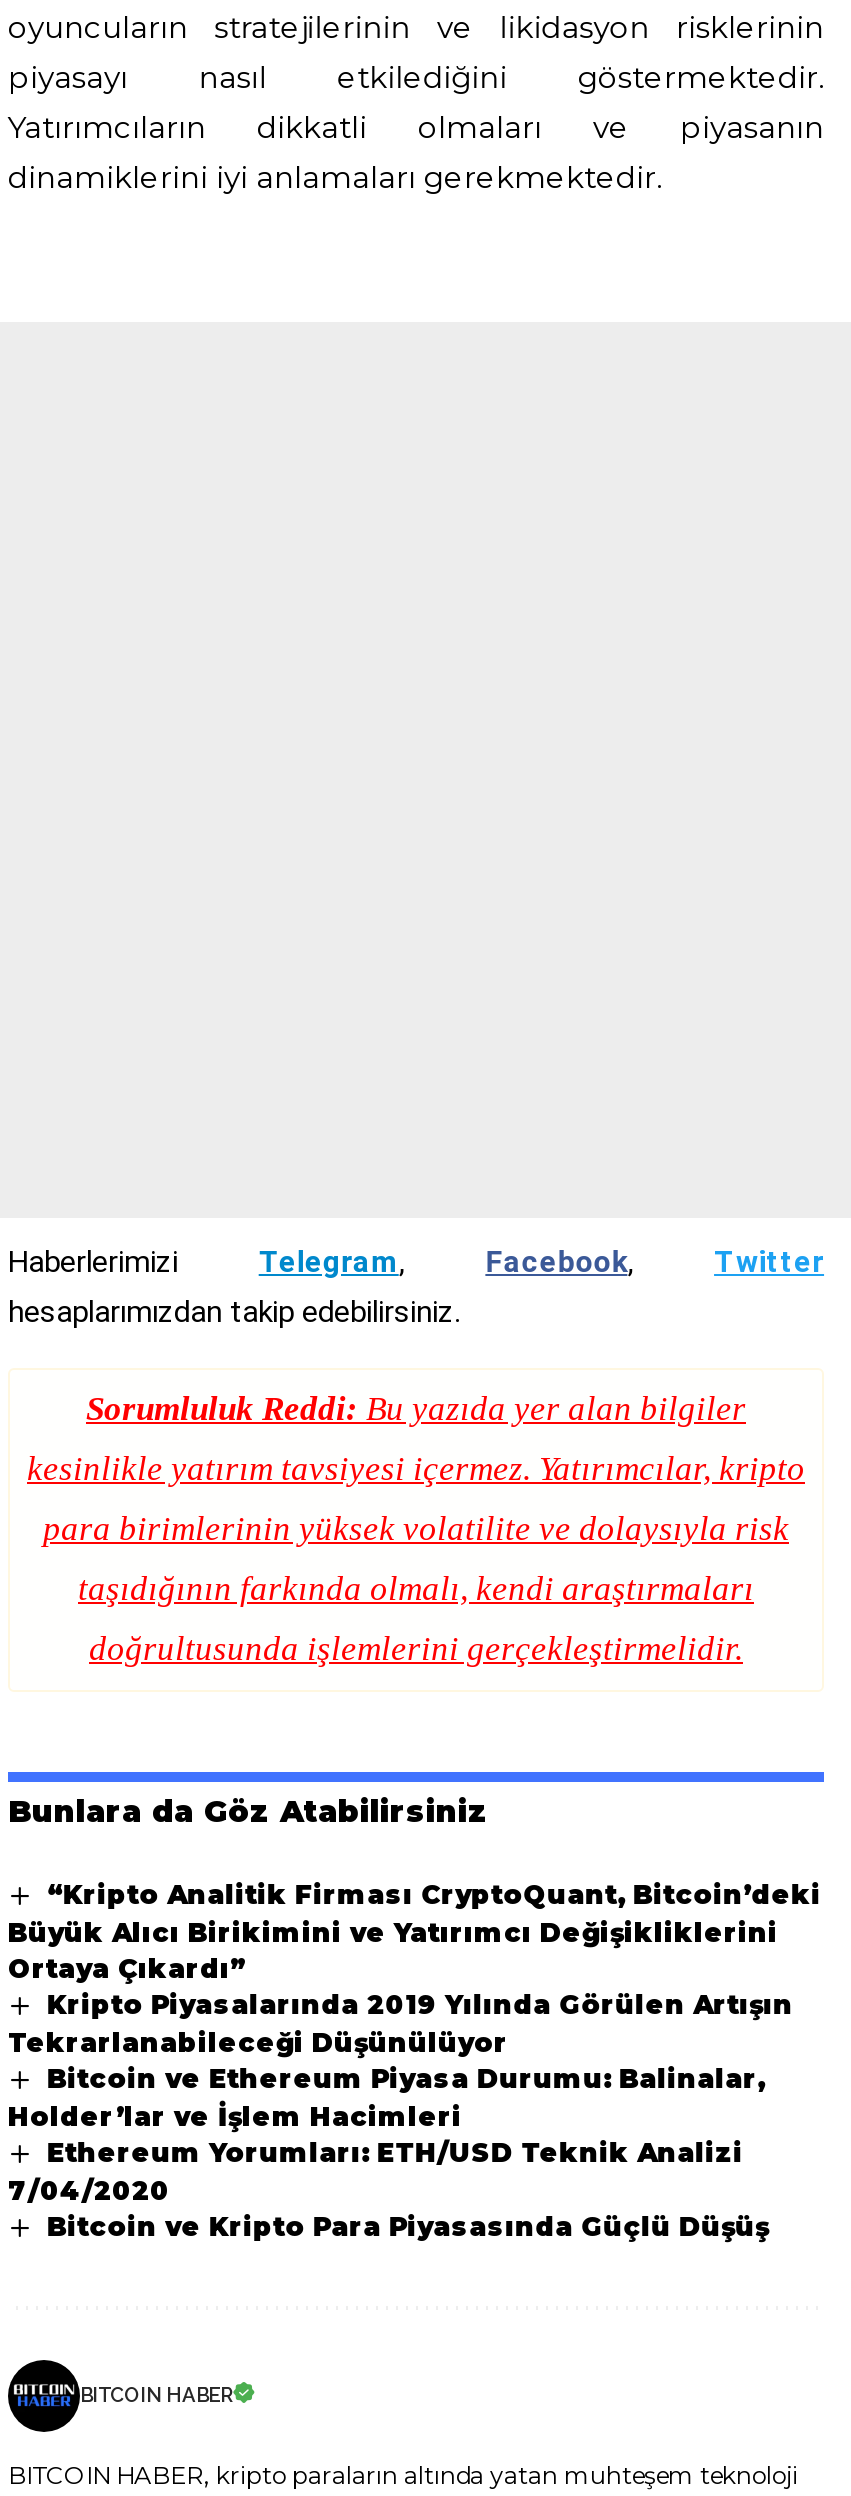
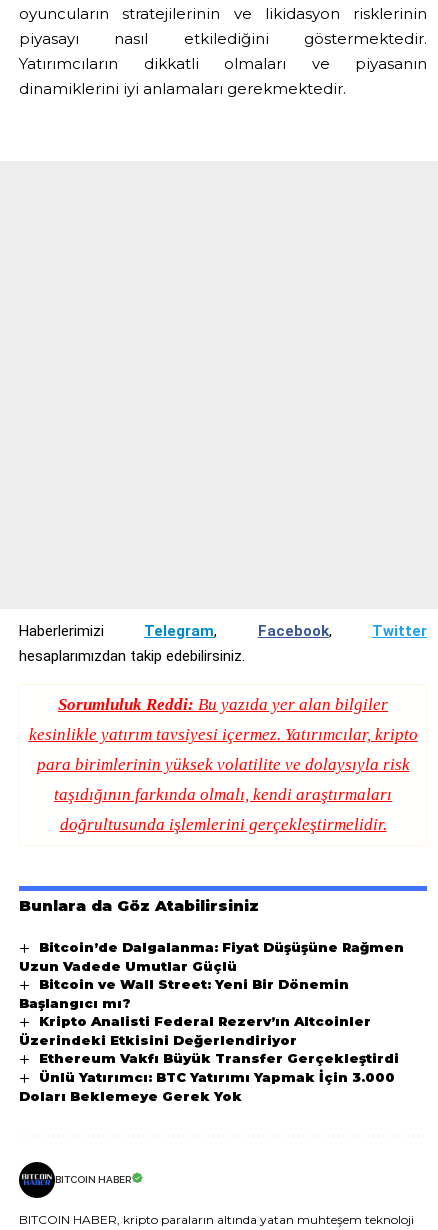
[8,1878,821,2242] “Kripto Analitik Firması CryptoQuant, Bitcoin’deki | Büyük Alıcı Birikimini ve Yatırımcı Değişikliklerini | Ortaya Çıkardı” | Kripto Piyasalarında 2019 Yılında Görülen Artışın | Tekrarlanabileceği Düşünülüyor | Bitcoin ve Ethereum Piyasa Durumu: Balinalar, | Holder’lar ve İşlem Hacimleri | Ethereum Yorumları: ETH/USD Teknik Analizi | 7/04/2020 | Bitcoin ve Kripto Para Piyasasında Güçlü Düşüş -> [19,939,404,1104] Bitcoin’de Dalgalanma: Fiyat Düşüşüne Rağmen | Uzun Vadede Umutlar Güçlü | Bitcoin ve Wall Street: Yeni Bir Dönemin | Başlangıcı mı? | Kripto Analisti Federal Rezerv’ın Altcoinler | Üzerindeki Etkisini Değerlendiriyor | Ethereum Vakfı Büyük Transfer Gerçekleştirdi | Ünlü Yatırımcı: BTC Yatırımı Yapmak İçin 3.000 | Doları Beklemeye Gerek Yok

